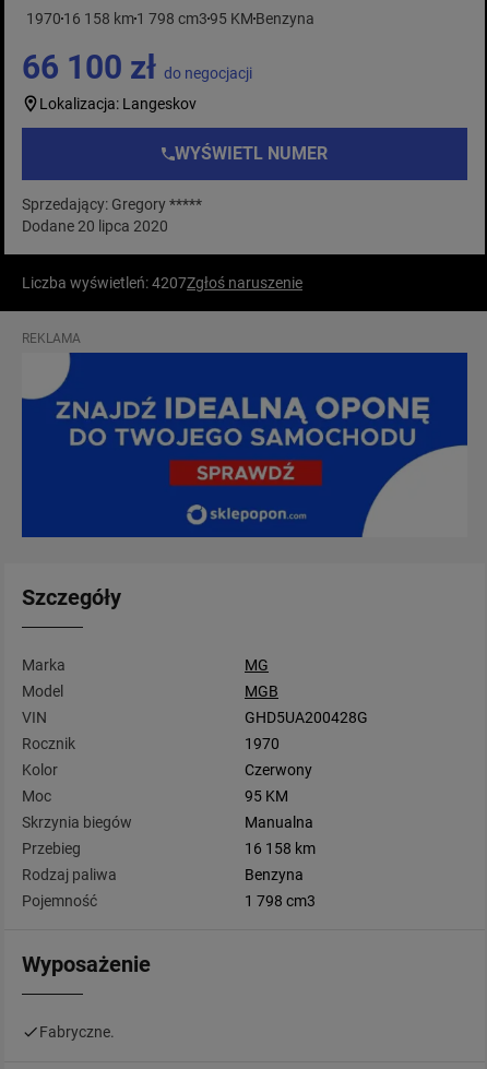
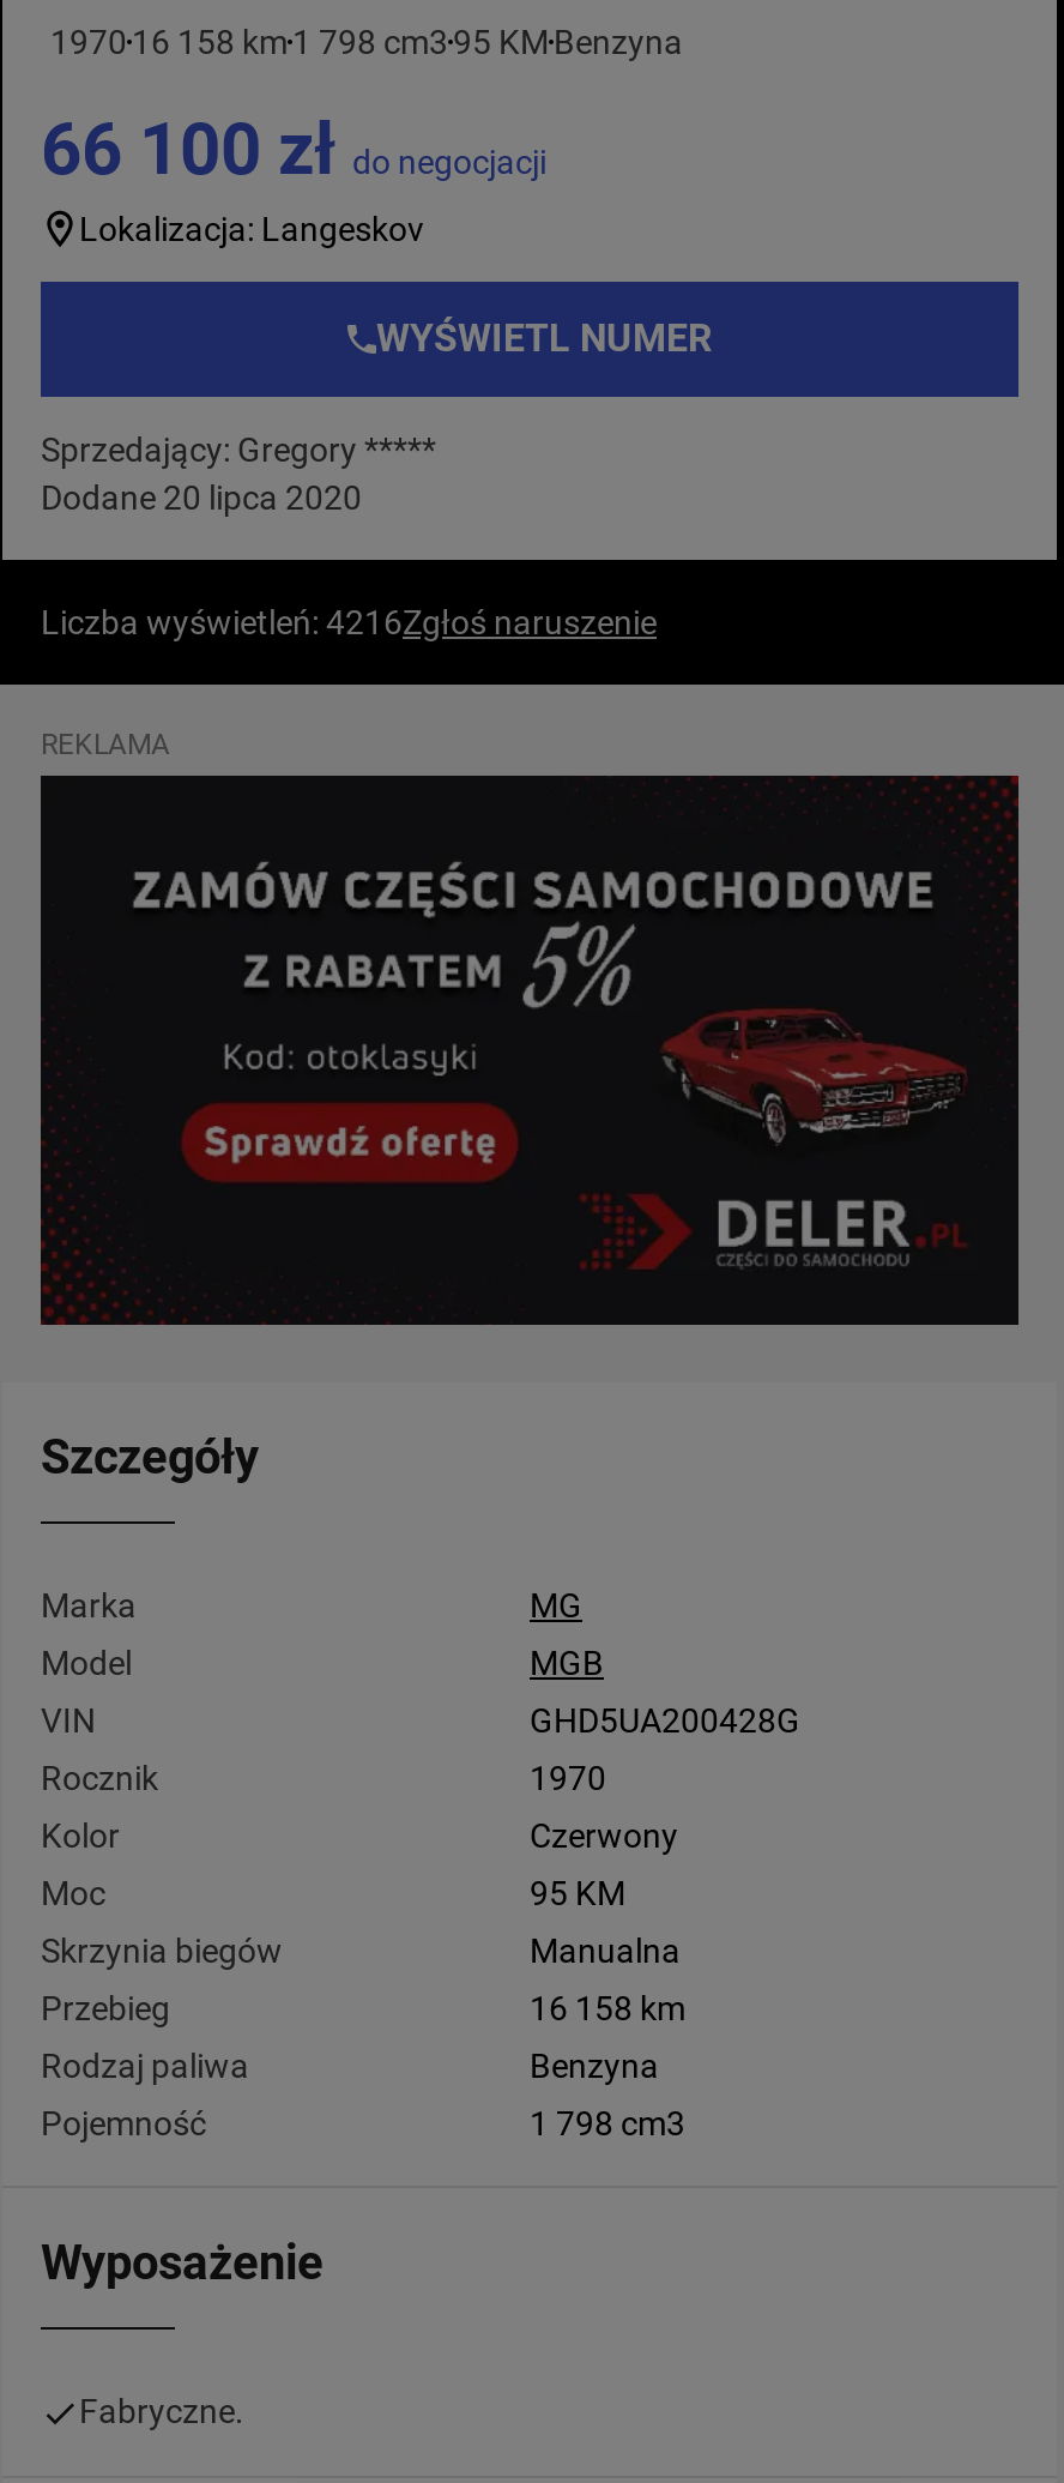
[22,274,302,292] Liczba wyświetleń: 4207Zgłoś naruszenie -> [41,603,657,641] Liczba wyświetleń: 4216Zgłoś naruszenie
[21,352,468,538] [image] -> [38,773,1021,1327] [image]

